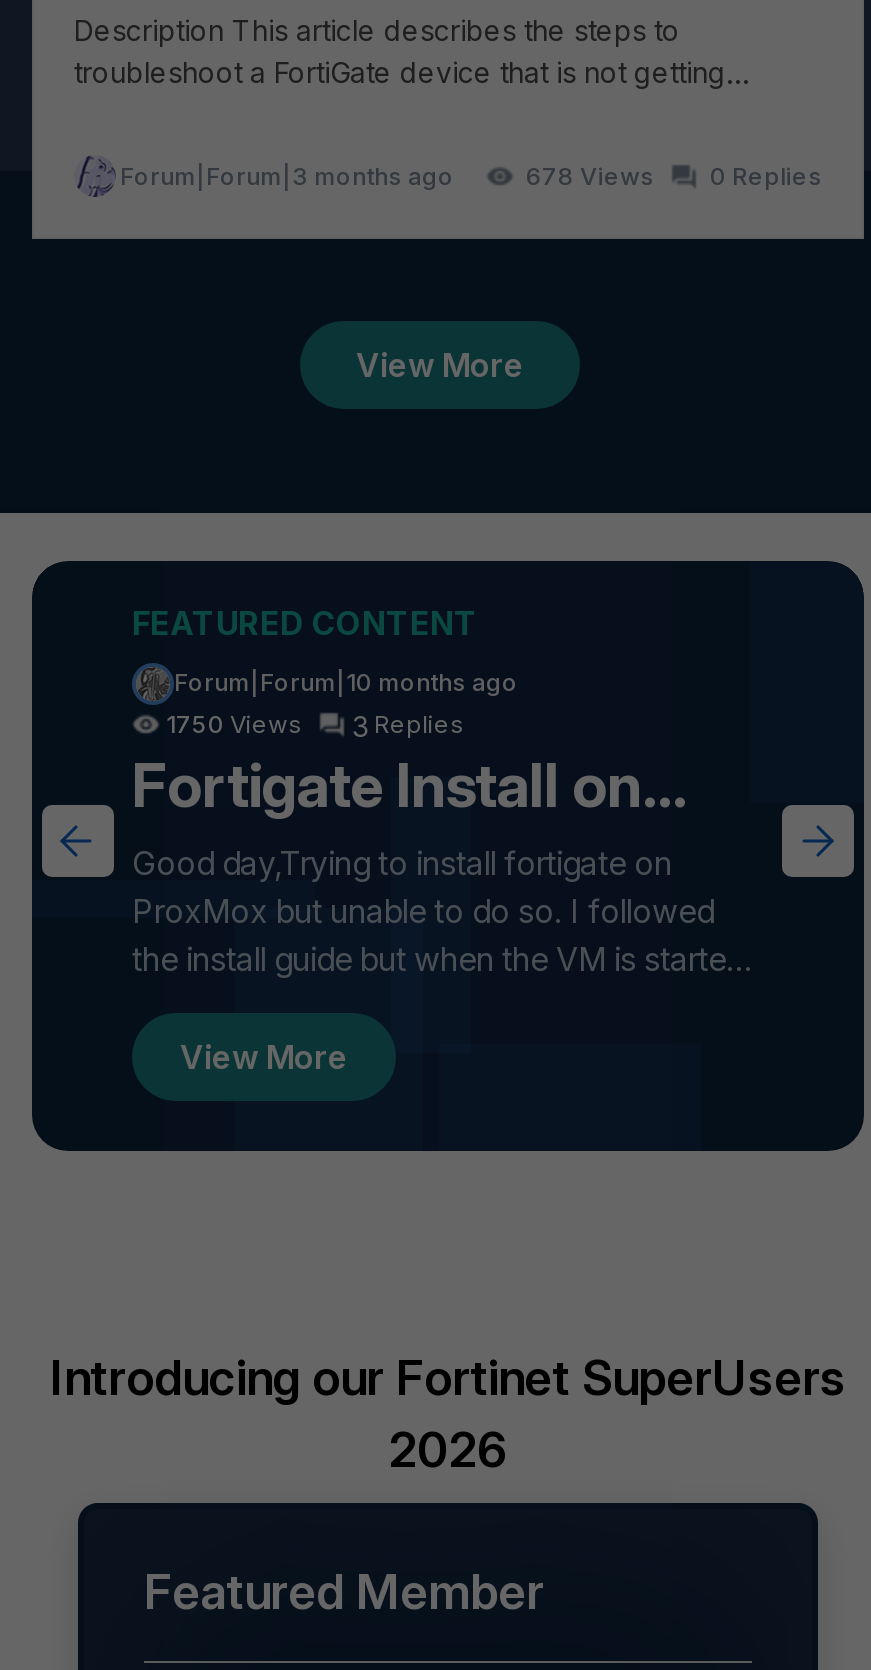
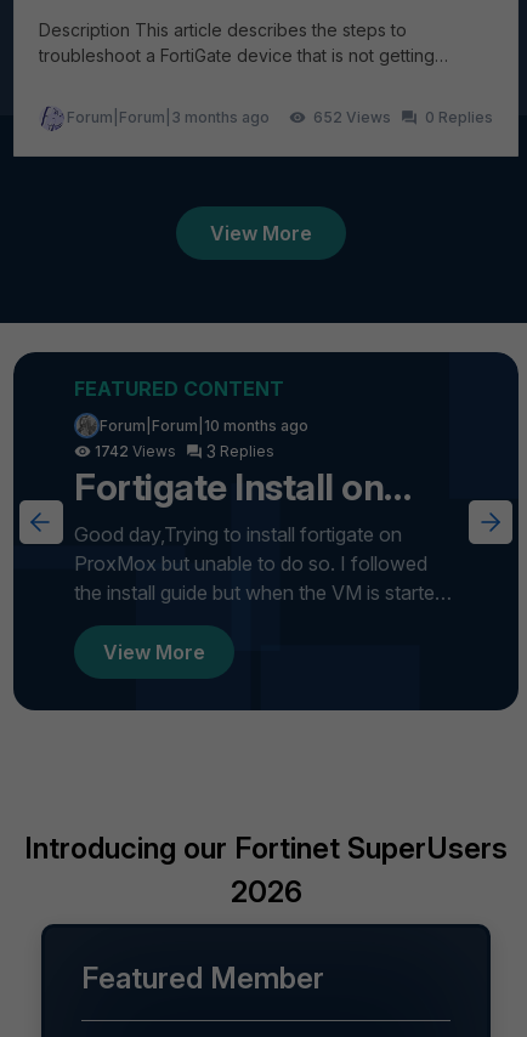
[526,161,574,191] 678 -> [313,109,342,127] 652
[166,710,224,740] 1750 -> [95,442,129,460] 1742

